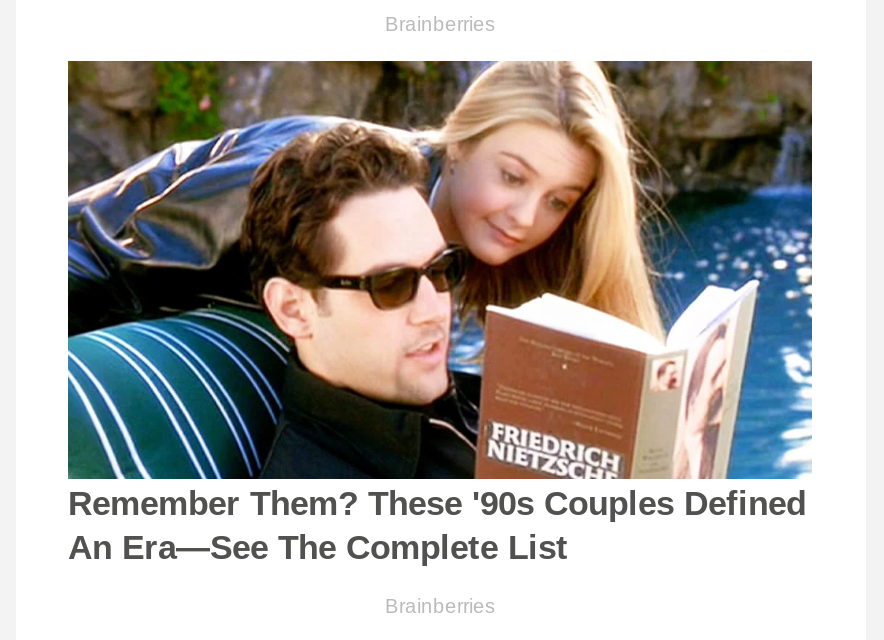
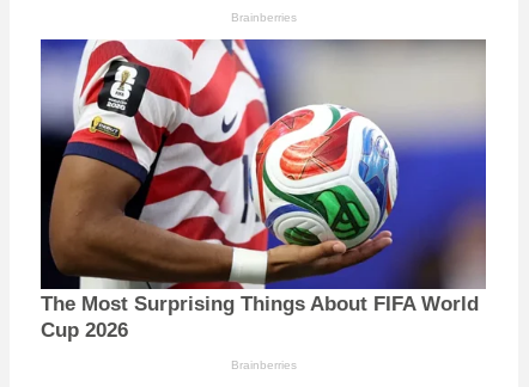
[66,59,812,568] [image] | Remember Them? These '90s Couples Defined | An Era—See The Complete List -> [39,38,487,342] [image] | The Most Surprising Things About FIFA World | Cup 2026

